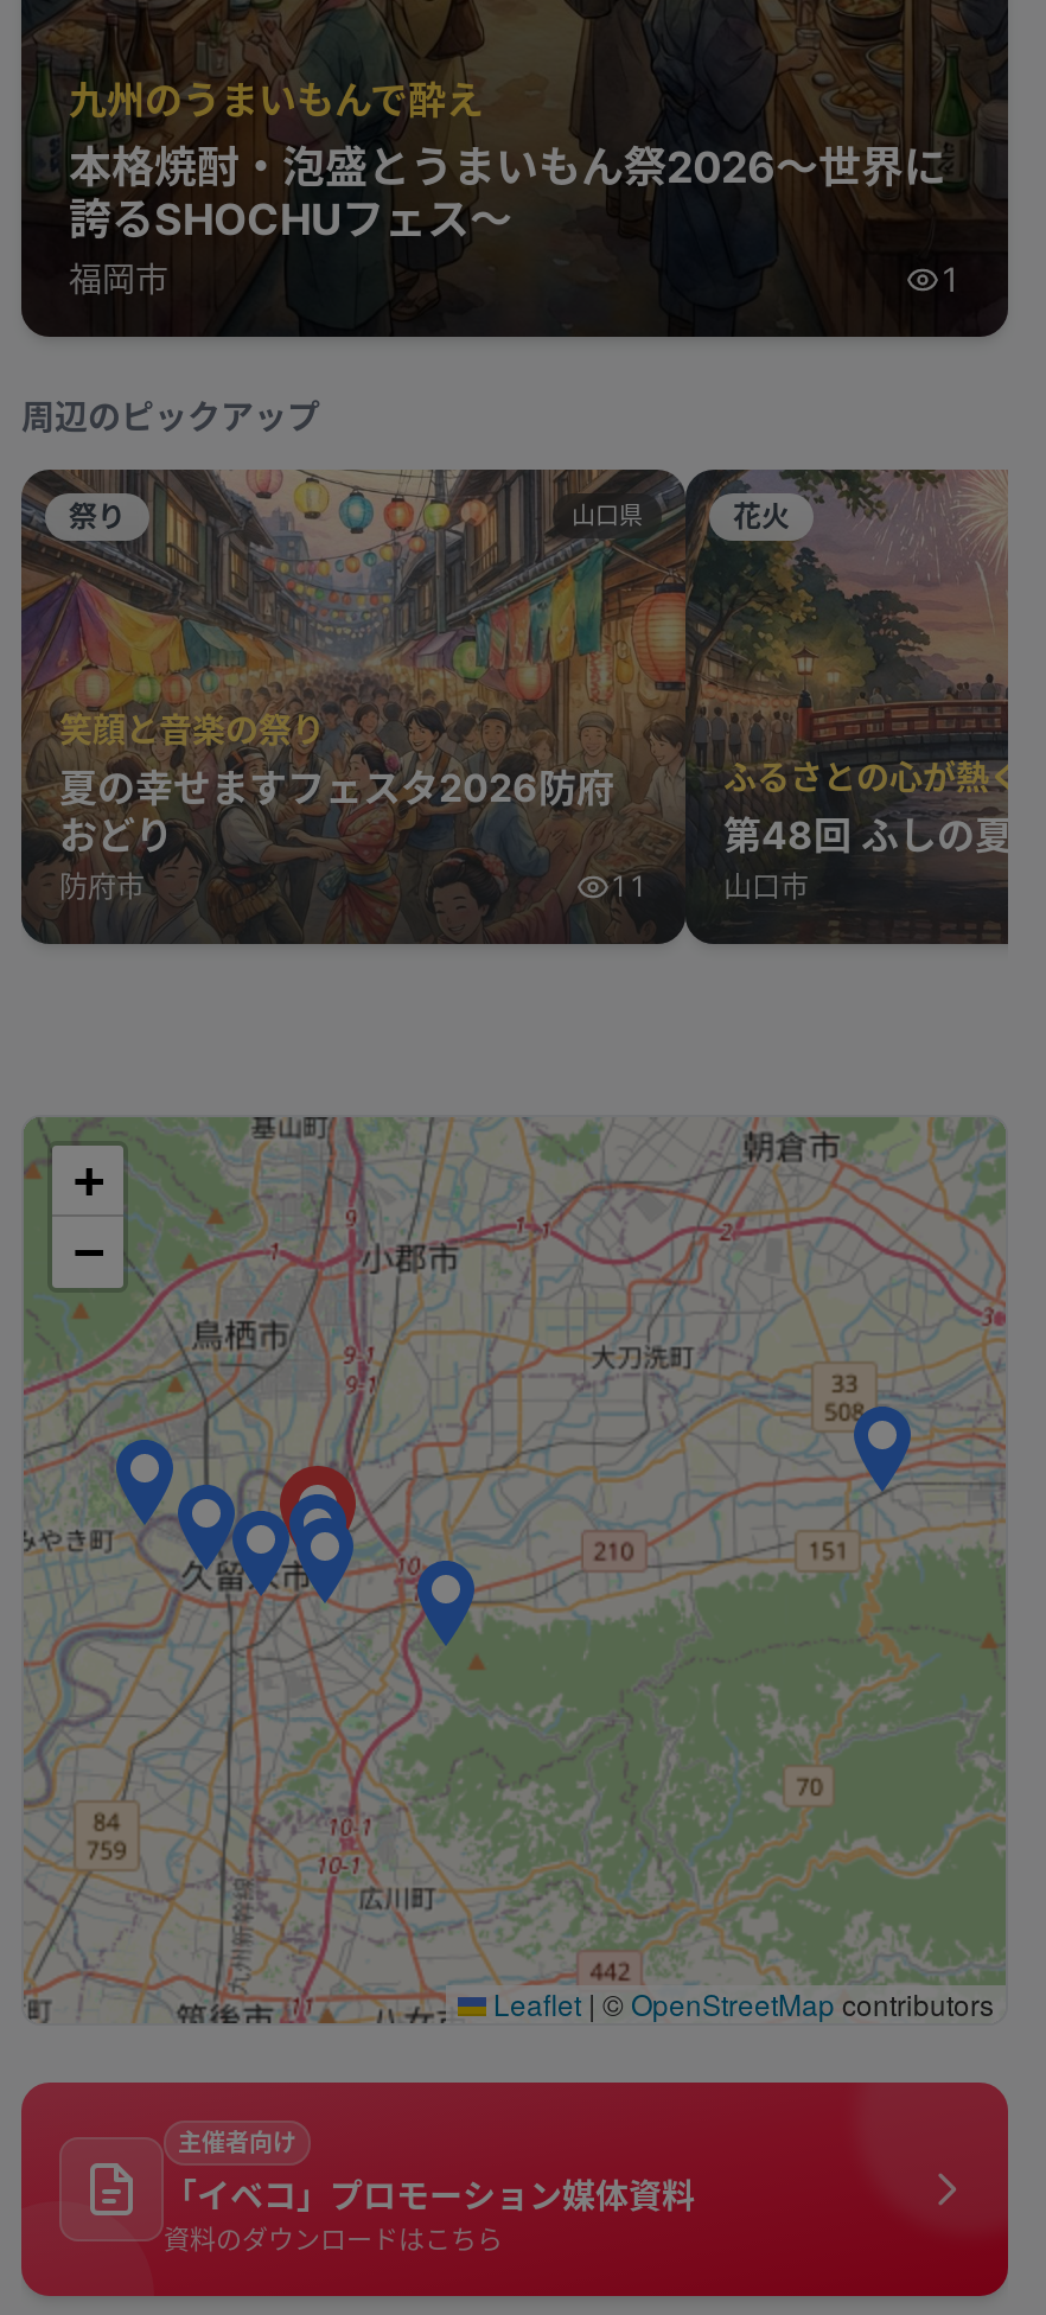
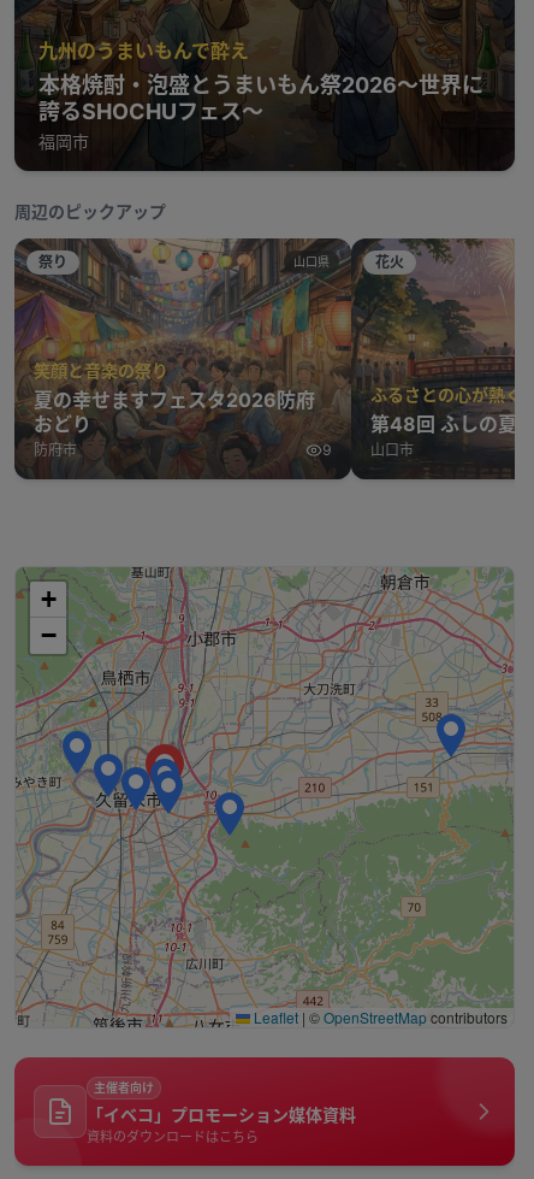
[939,259,961,299] 1 -> none
[610,868,648,904] 11 -> [322,441,332,459] 9

